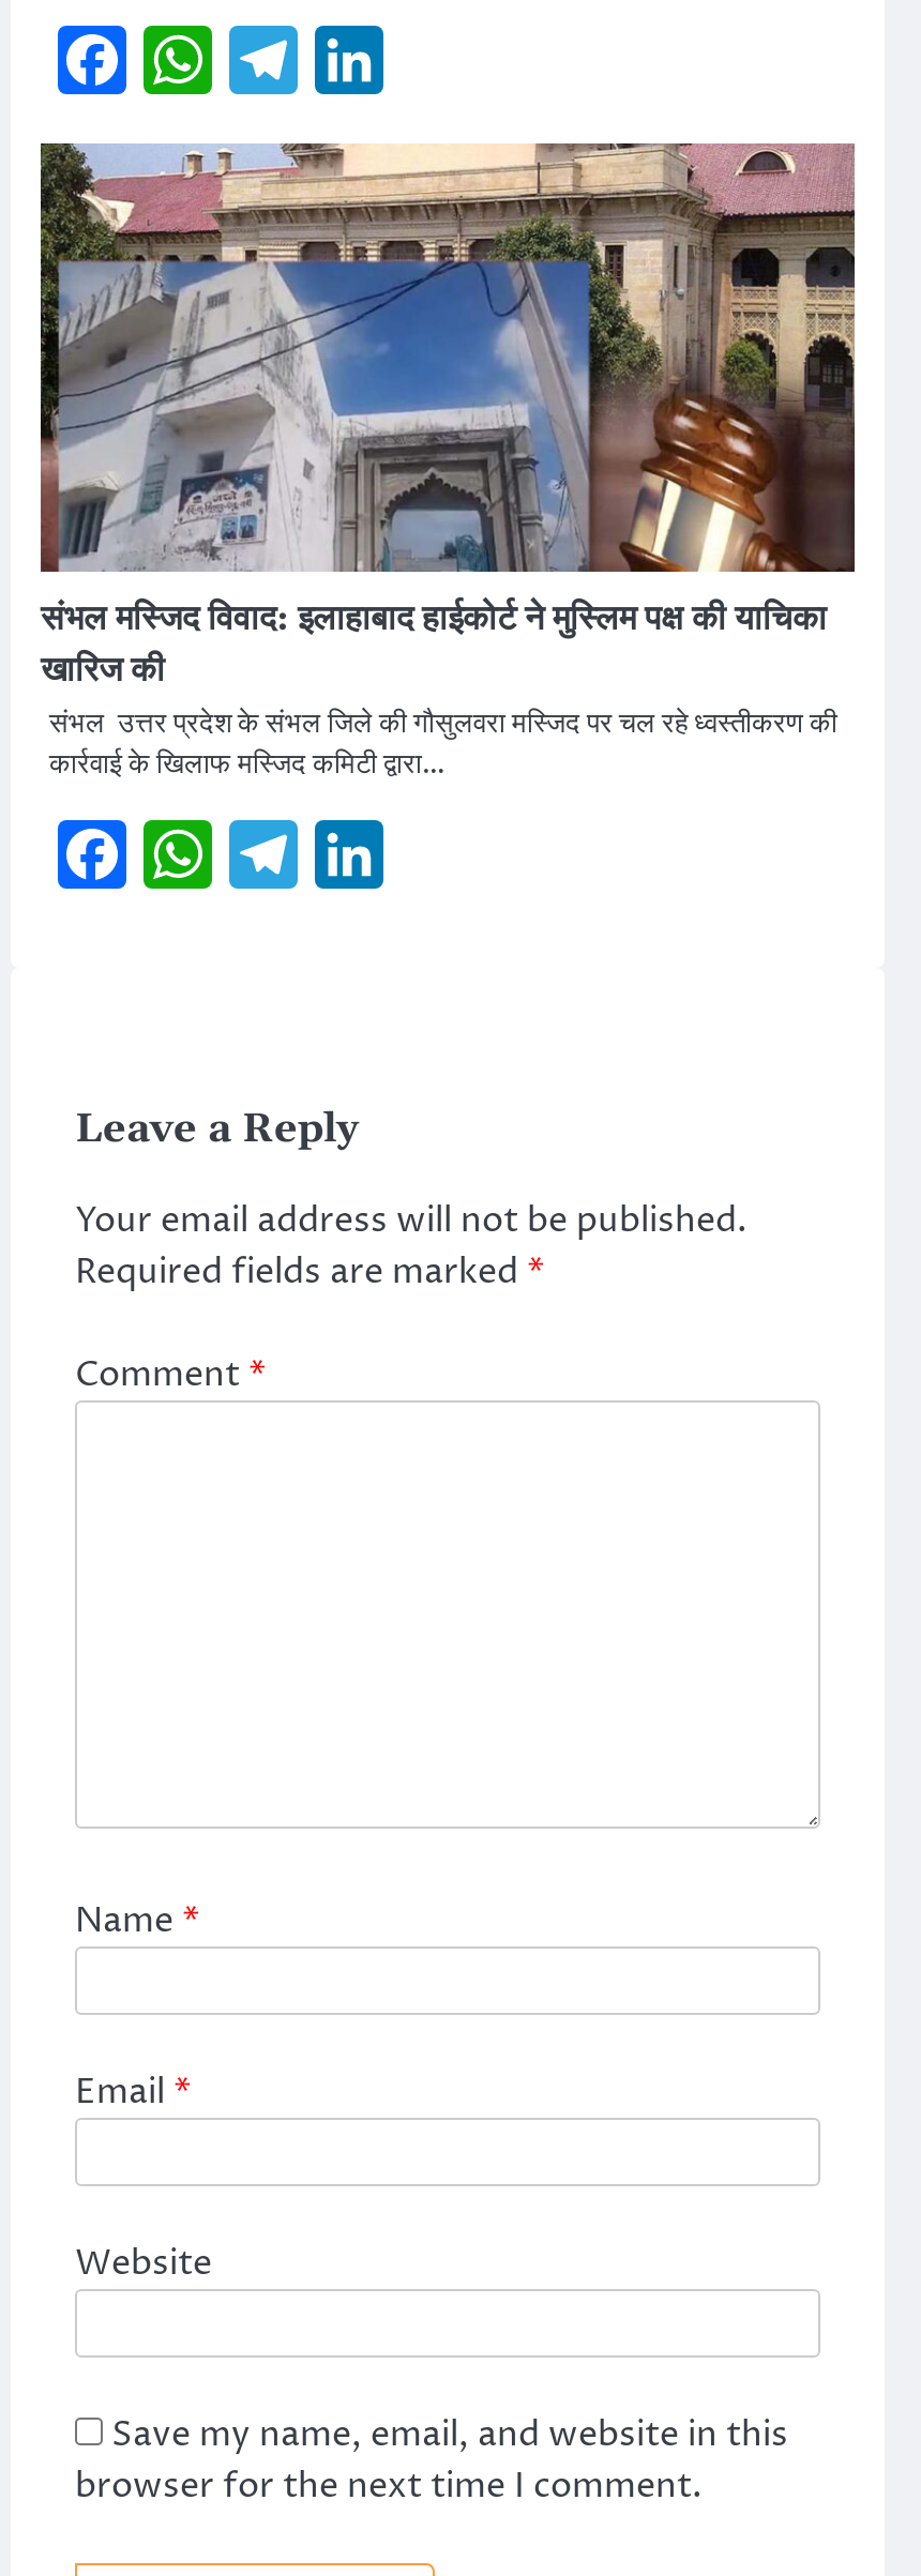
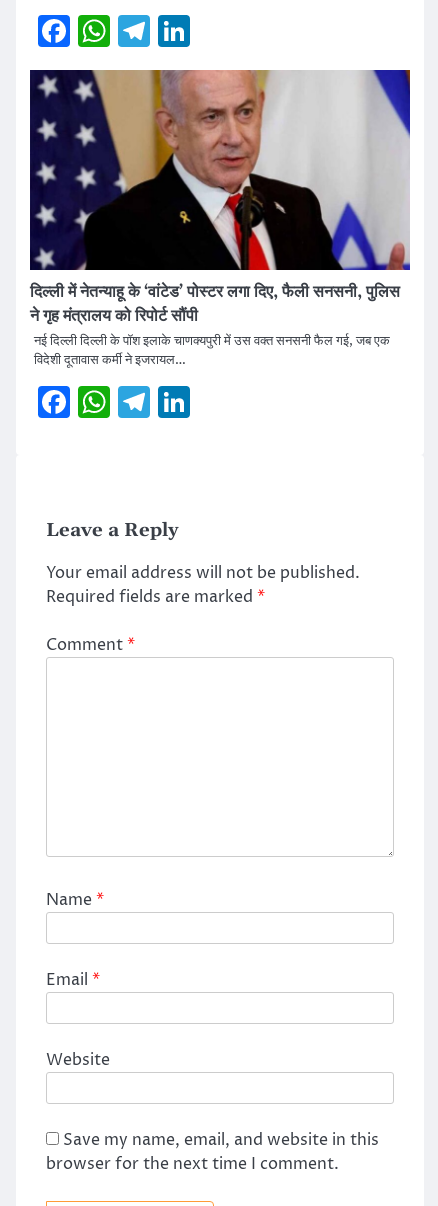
[39,141,857,783] [image] | संभल मस्जिद विवाद: इलाहाबाद हाईकोर्ट ने मुस्लिम पक्ष की याचिका | खारिज की | संभल उत्तर प्रदेश के संभल जिले की गौसुलवरा मस्जिद पर चल रहे ध्वस्तीकरण की | कार्रवाई के खिलाफ मस्जिद कमिटी द्वारा… -> [29,69,411,369] [image] | दिल्ली में नेतन्याहू के ‘वांटेड’ पोस्टर लगा दिए, फैली सनसनी, पुलिस | ने गृह मंत्रालय को रिपोर्ट सौंपी | नई दिल्ली दिल्ली के पॉश इलाके चाणक्यपुरी में उस वक्त सनसनी फैल गई, जब एक | विदेशी दूतावास कर्मी ने इजरायल…

